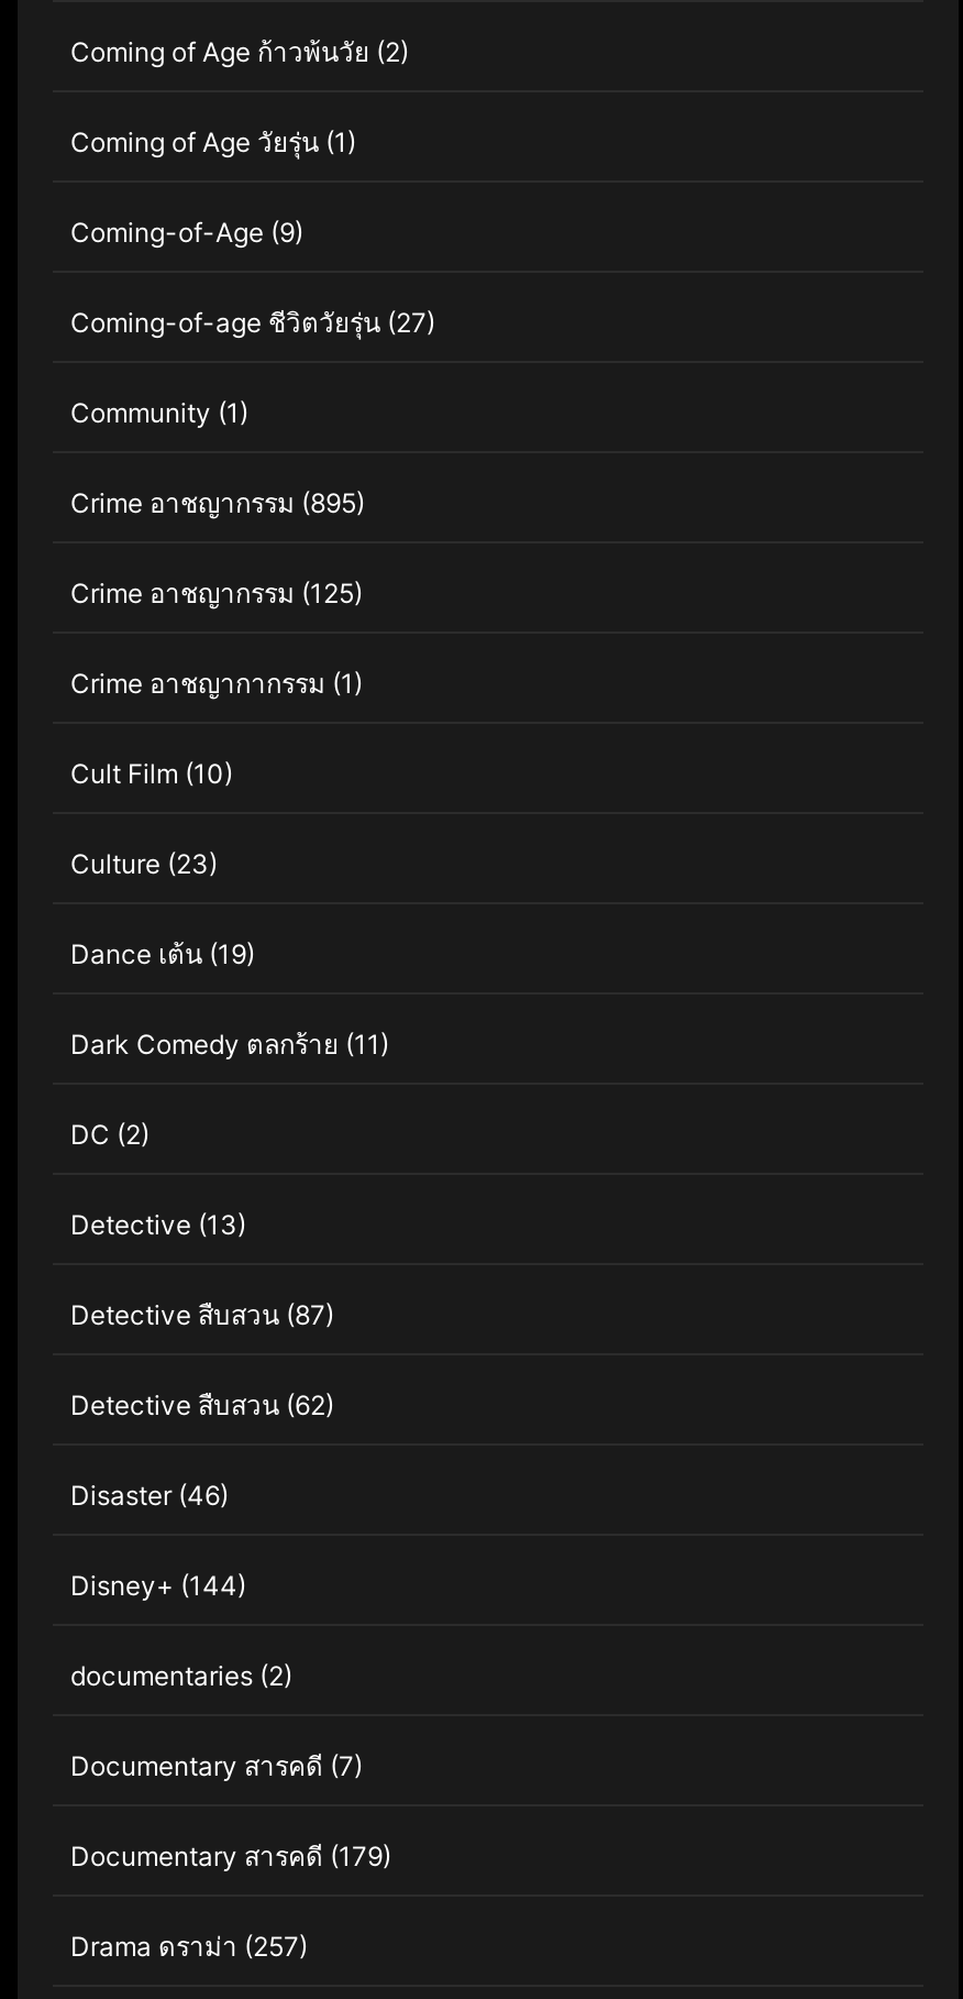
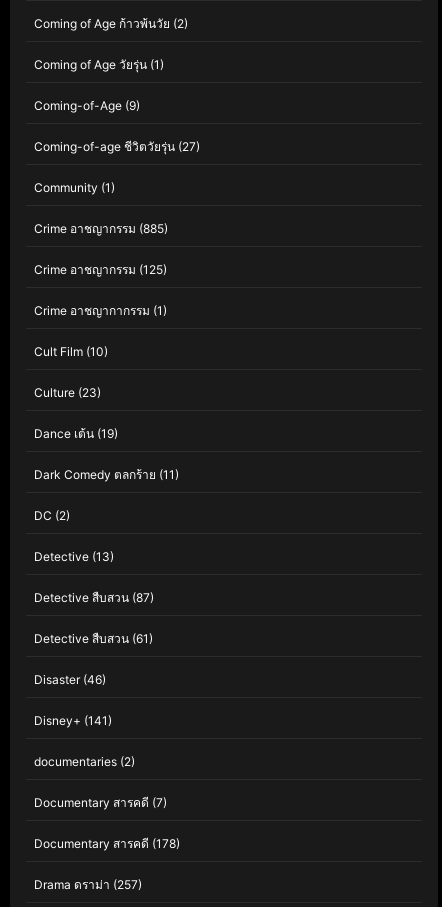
[70,486,365,519] Crime อาชญากรรม(895) -> [34,221,168,236] Crime อาชญากรรม(885)
[70,1388,334,1421] Detective สืบสวน(62) -> [34,631,153,646] Detective สืบสวน(61)
[70,1569,246,1602] Disney+ (144) -> [34,713,112,728] Disney+ (141)
[70,1839,391,1872] Documentary สารคดี(179) -> [34,836,180,851] Documentary สารคดี(178)

